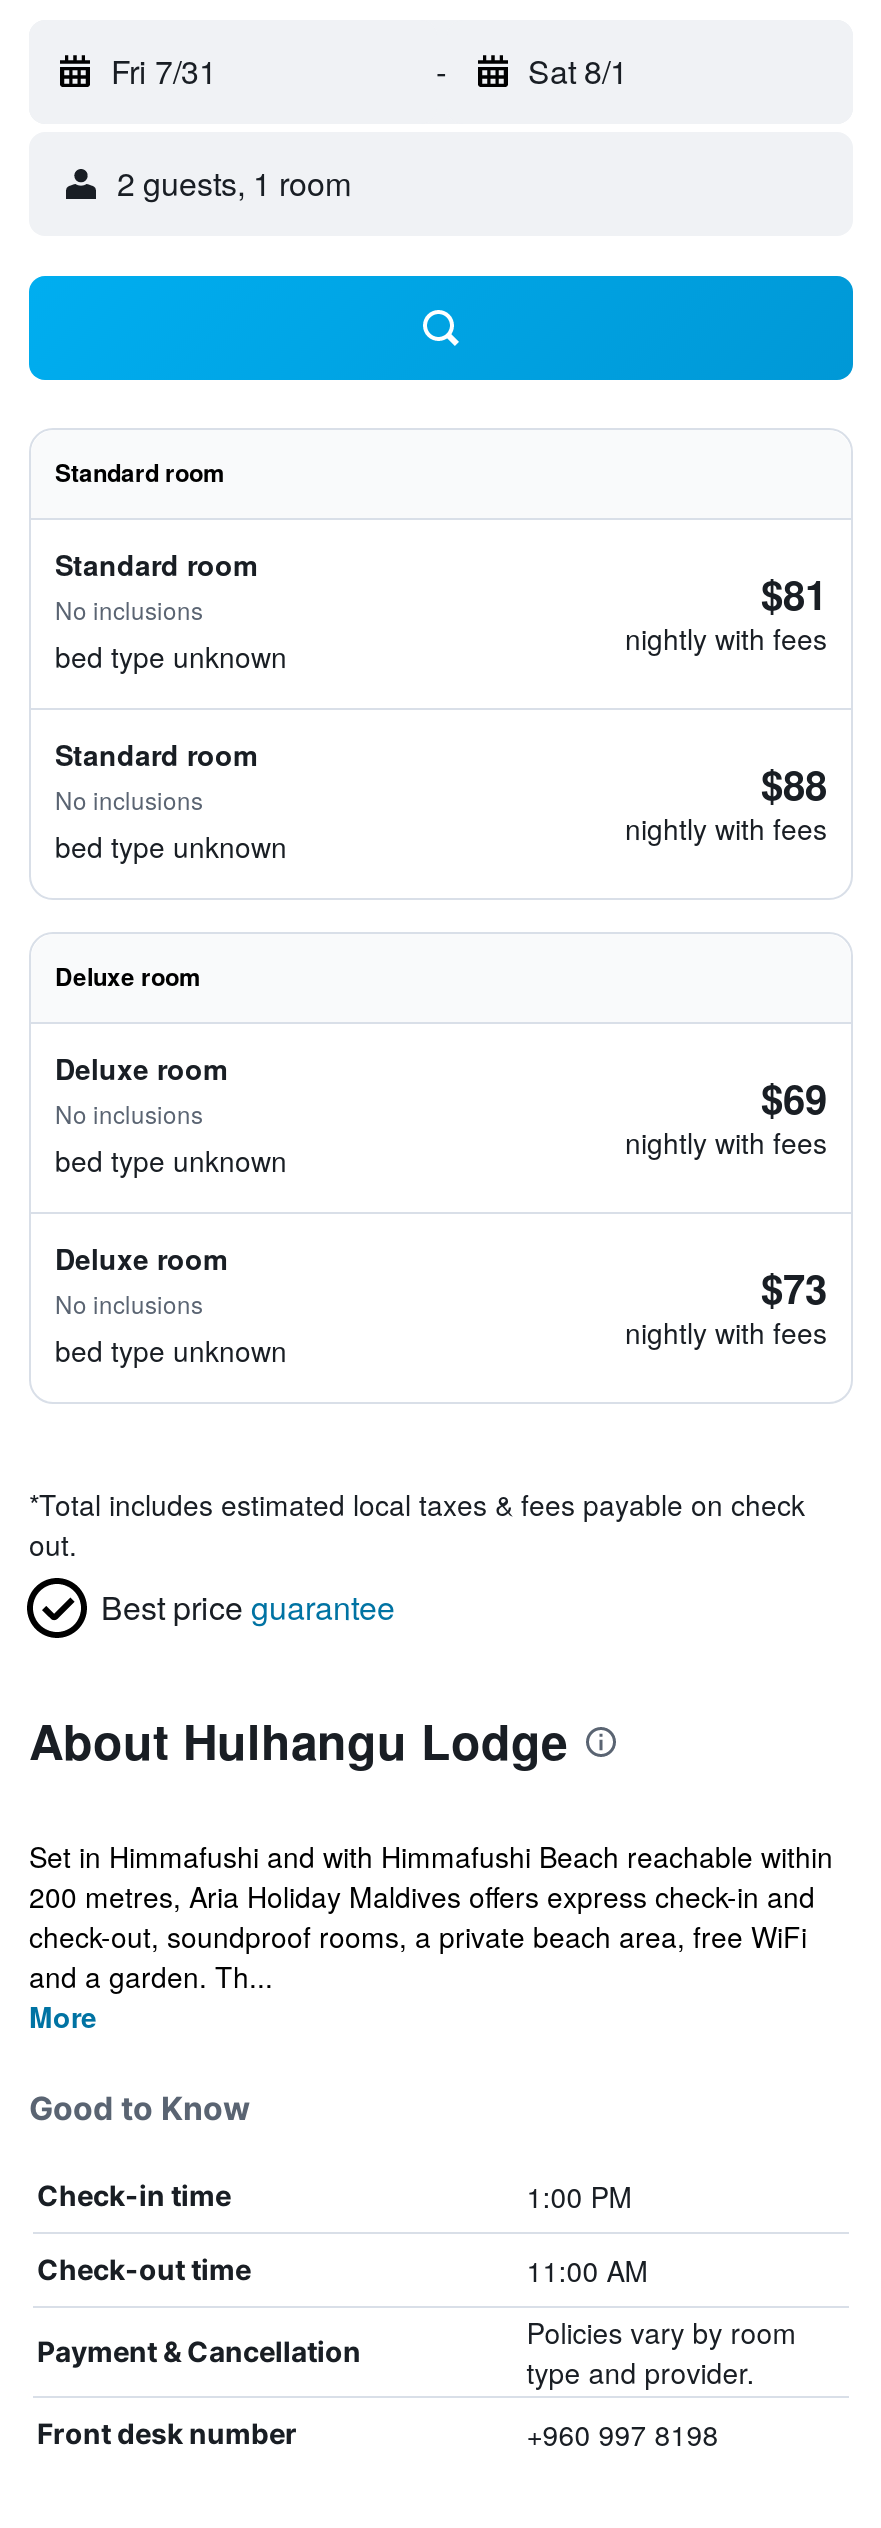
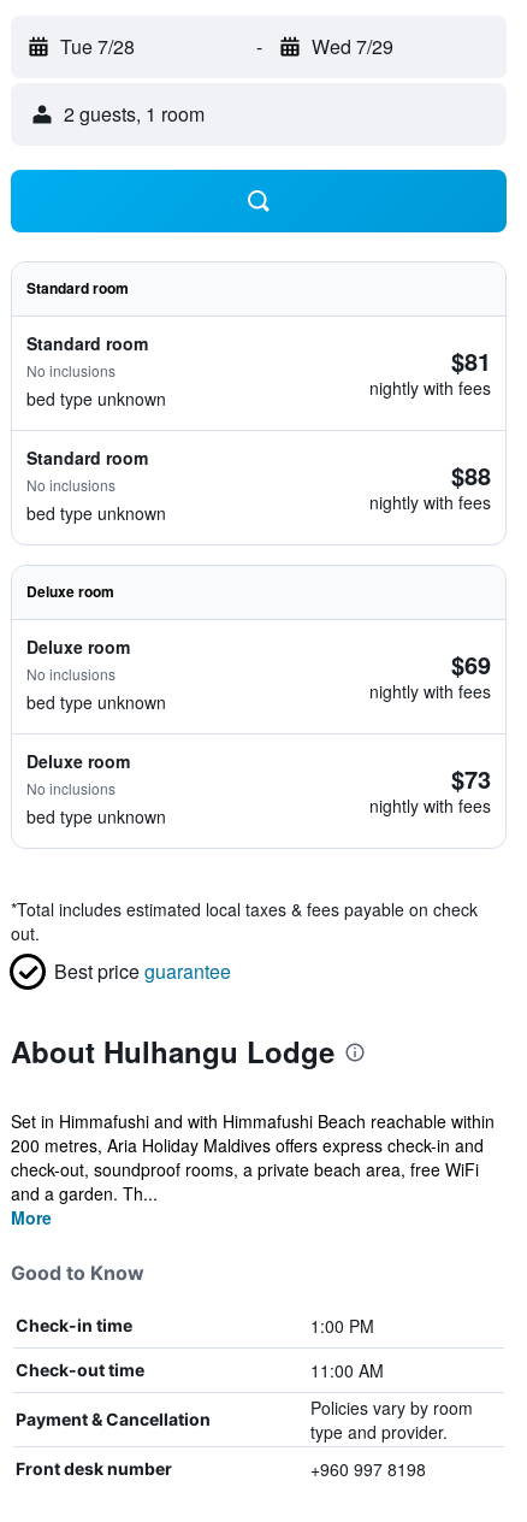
[111,48,217,94] Fri 7/31 -> [60,33,135,60] Tue 7/28
[528,48,628,94] Sat 8/1 -> [311,33,393,60] Wed 7/29

